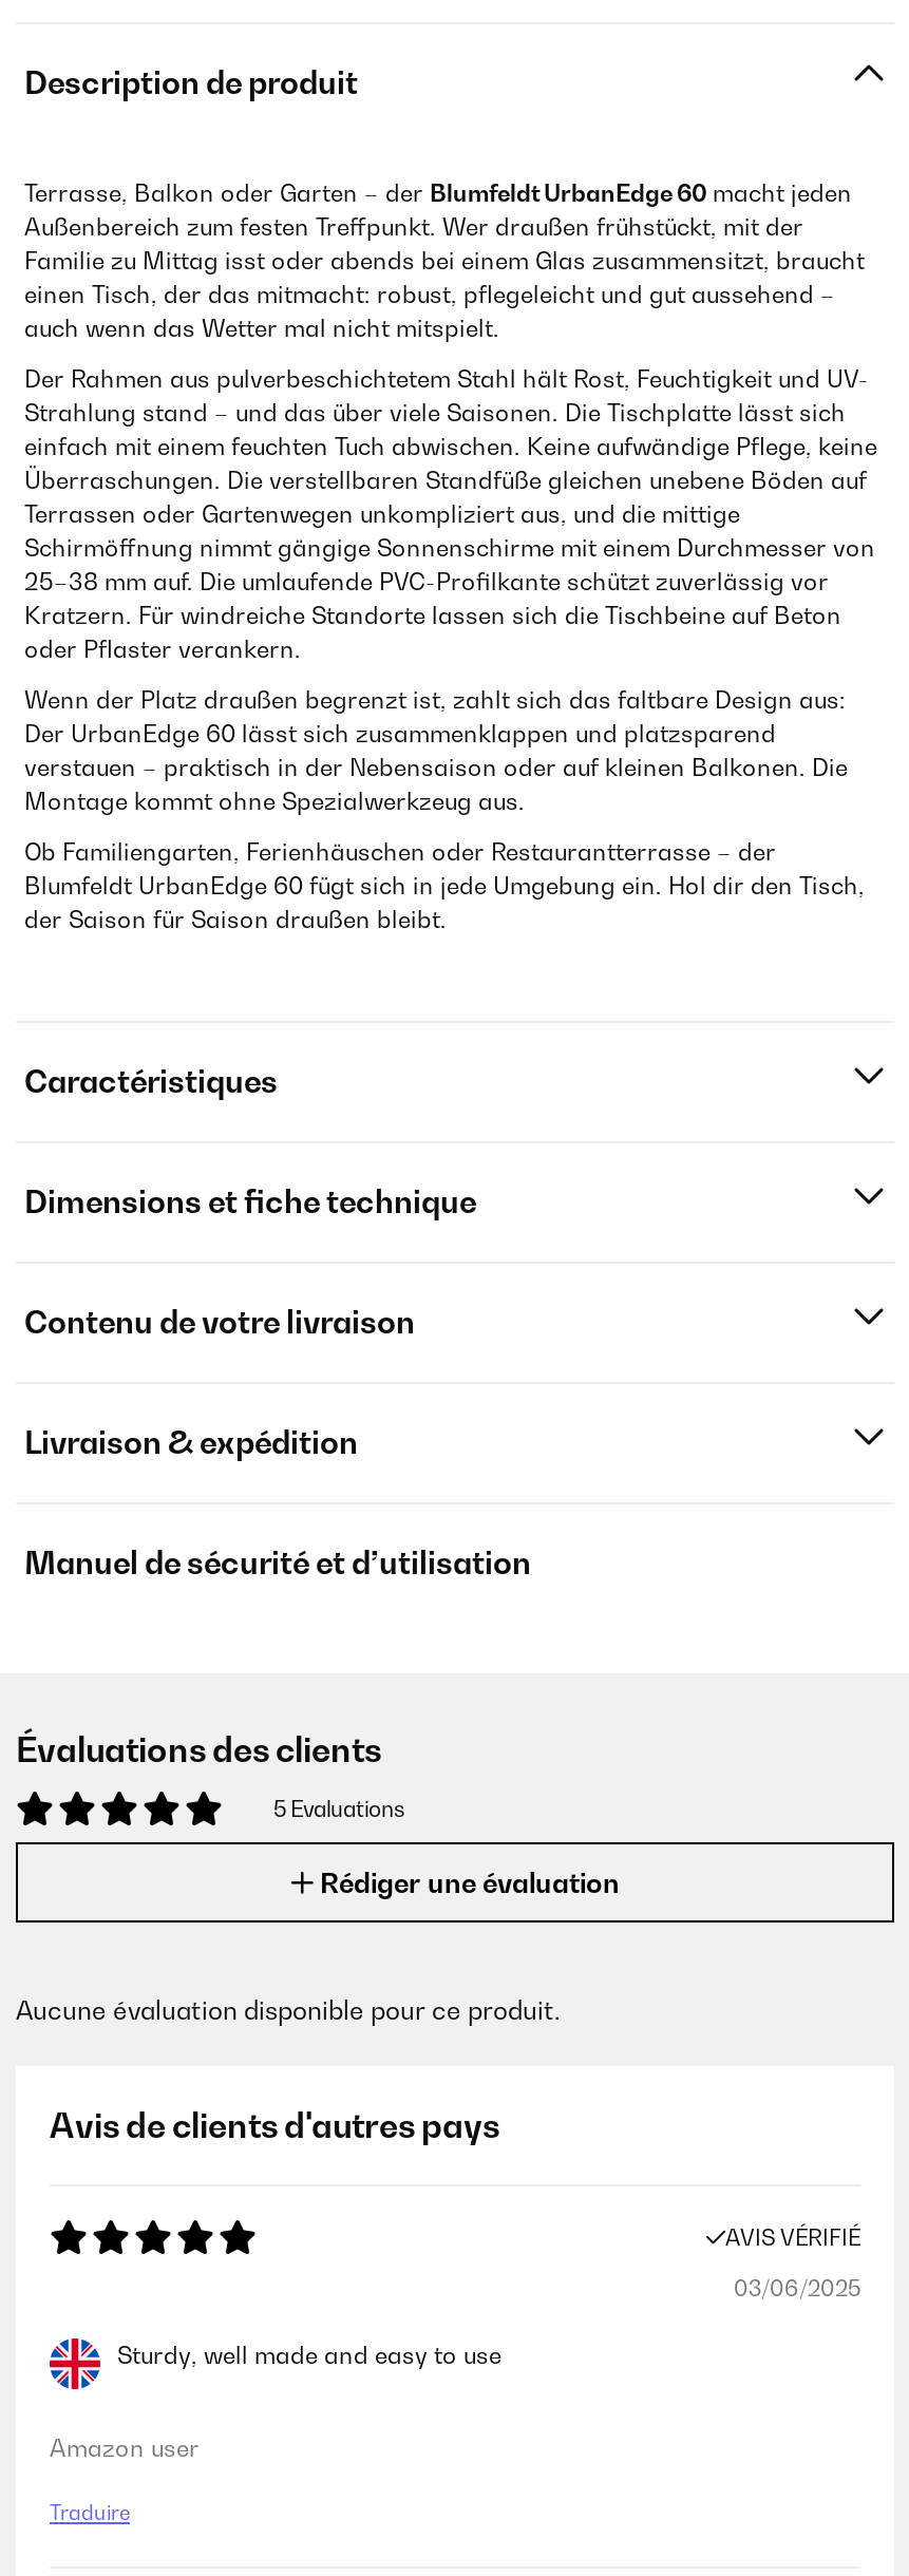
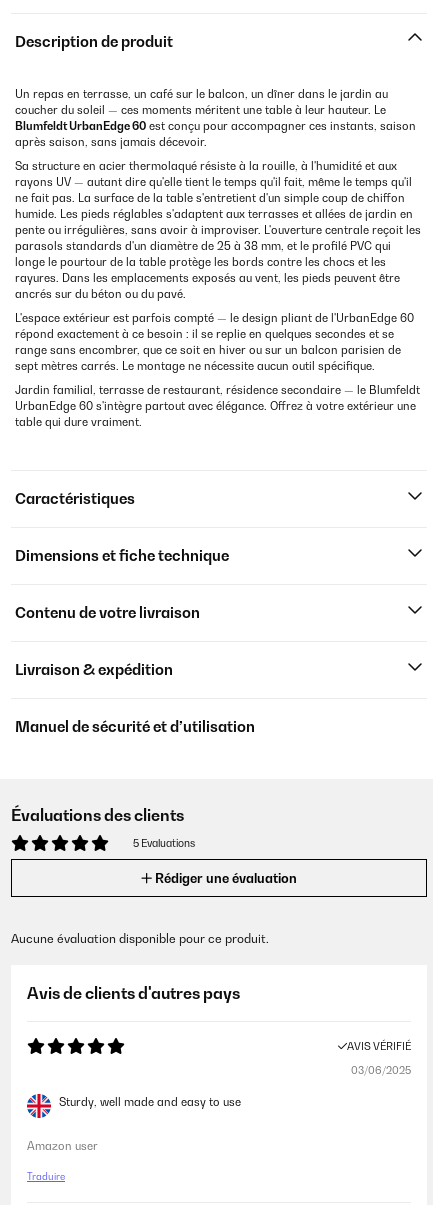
[24,179,865,344] Terrasse, Balkon oder Garten – der Blumfeldt UrbanEdge 60 macht jeden | Außenbereich zum festen Treffpunkt. Wer draußen frühstückt, mit der | Familie zu Mittag isst oder abends bei einem Glas zusammensitzt, braucht | einen Tisch, der das mitmacht: robust, pflegeleicht und gut aussehend – | auch wenn das Wetter mal nicht mitspielt. -> [15,87,416,149] Un repas en terrasse, un café sur le balcon, un dîner dans le jardin au | coucher du soleil — ces moments méritent une table à leur hauteur. Le | Blumfeldt UrbanEdge 60 est conçu pour accompagner ces instants, saison | après saison, sans jamais décevoir.
[24,365,877,665] Der Rahmen aus pulverbeschichtetem Stahl hält Rost, Feuchtigkeit und UV- | Strahlung stand – und das über viele Saisonen. Die Tischplatte lässt sich | einfach mit einem feuchten Tuch abwischen. Keine aufwändige Pflege, keine | Überraschungen. Die verstellbaren Standfüße gleichen unebene Böden auf | Terrassen oder Gartenwegen unkompliziert aus, und die mittige | Schirmöffnung nimmt gängige Sonnenschirme mit einem Durchmesser von | 25–38 mm auf. Die umlaufende PVC-Profilkante schützt zuverlässig vor | Kratzern. Für windreiche Standorte lassen sich die Tischbeine auf Beton | oder Pflaster verankern. -> [15,159,421,301] Sa structure en acier thermolaqué résiste à la rouille, à l'humidité et aux | rayons UV — autant dire qu'elle tient le temps qu'il fait, même le temps qu'il | ne fait pas. La surface de la table s'entretient d'un simple coup de chiffon | humide. Les pieds réglables s'adaptent aux terrasses et allées de jardin en | pente ou irrégulières, sans avoir à improviser. L'ouverture centrale reçoit les | parasols standards d'un diamètre de 25 à 38 mm, et le profilé PVC qui | longe le pourtour de la table protège les bords contre les chocs et les | rayures. Dans les emplacements exposés au vent, les pieds peuvent être | ancrés sur du béton ou du pavé.
[24,686,848,817] Wenn der Platz draußen begrenzt ist, zahlt sich das faltbare Design aus: | Der UrbanEdge 60 lässt sich zusammenklappen und platzsparend | verstauen – praktisch in der Nebensaison oder auf kleinen Balkonen. Die | Montage kommt ohne Spezialwerkzeug aus. -> [15,311,414,373] L'espace extérieur est parfois compté — le design pliant de l'UrbanEdge 60 | répond exactement à ce besoin : il se replie en quelques secondes et se | range sans encombrer, que ce soit en hiver ou sur un balcon parisien de | sept mètres carrés. Le montage ne nécessite aucun outil spécifique.
[24,838,865,935] Ob Familiengarten, Ferienhäuschen oder Restaurantterrasse – der | Blumfeldt UrbanEdge 60 fügt sich in jede Umgebung ein. Hol dir den Tisch, | der Saison für Saison draußen bleibt. -> [15,383,420,429] Jardin familial, terrasse de restaurant, résidence secondaire — le Blumfeldt | UrbanEdge 60 s'intègre partout avec élégance. Offrez à votre extérieur une | table qui dure vraiment.

